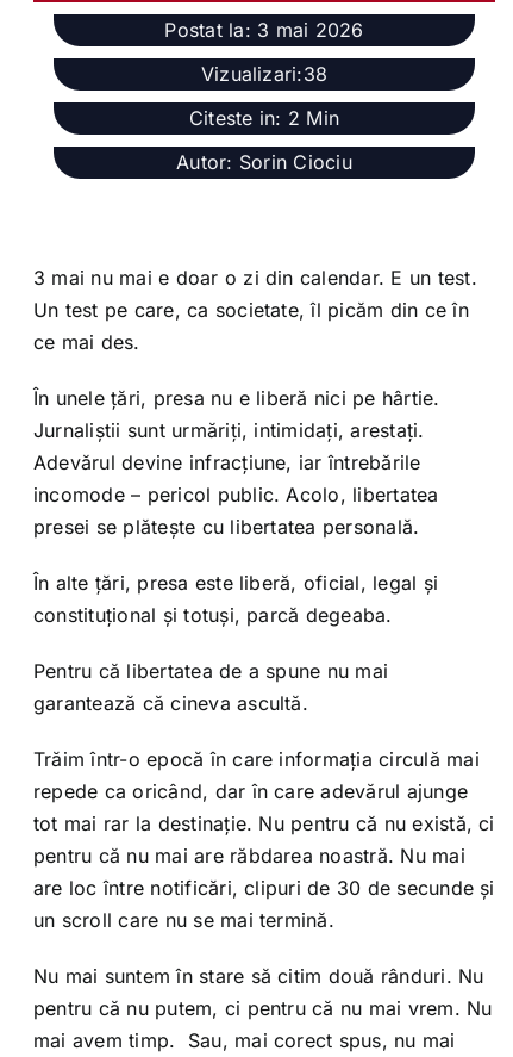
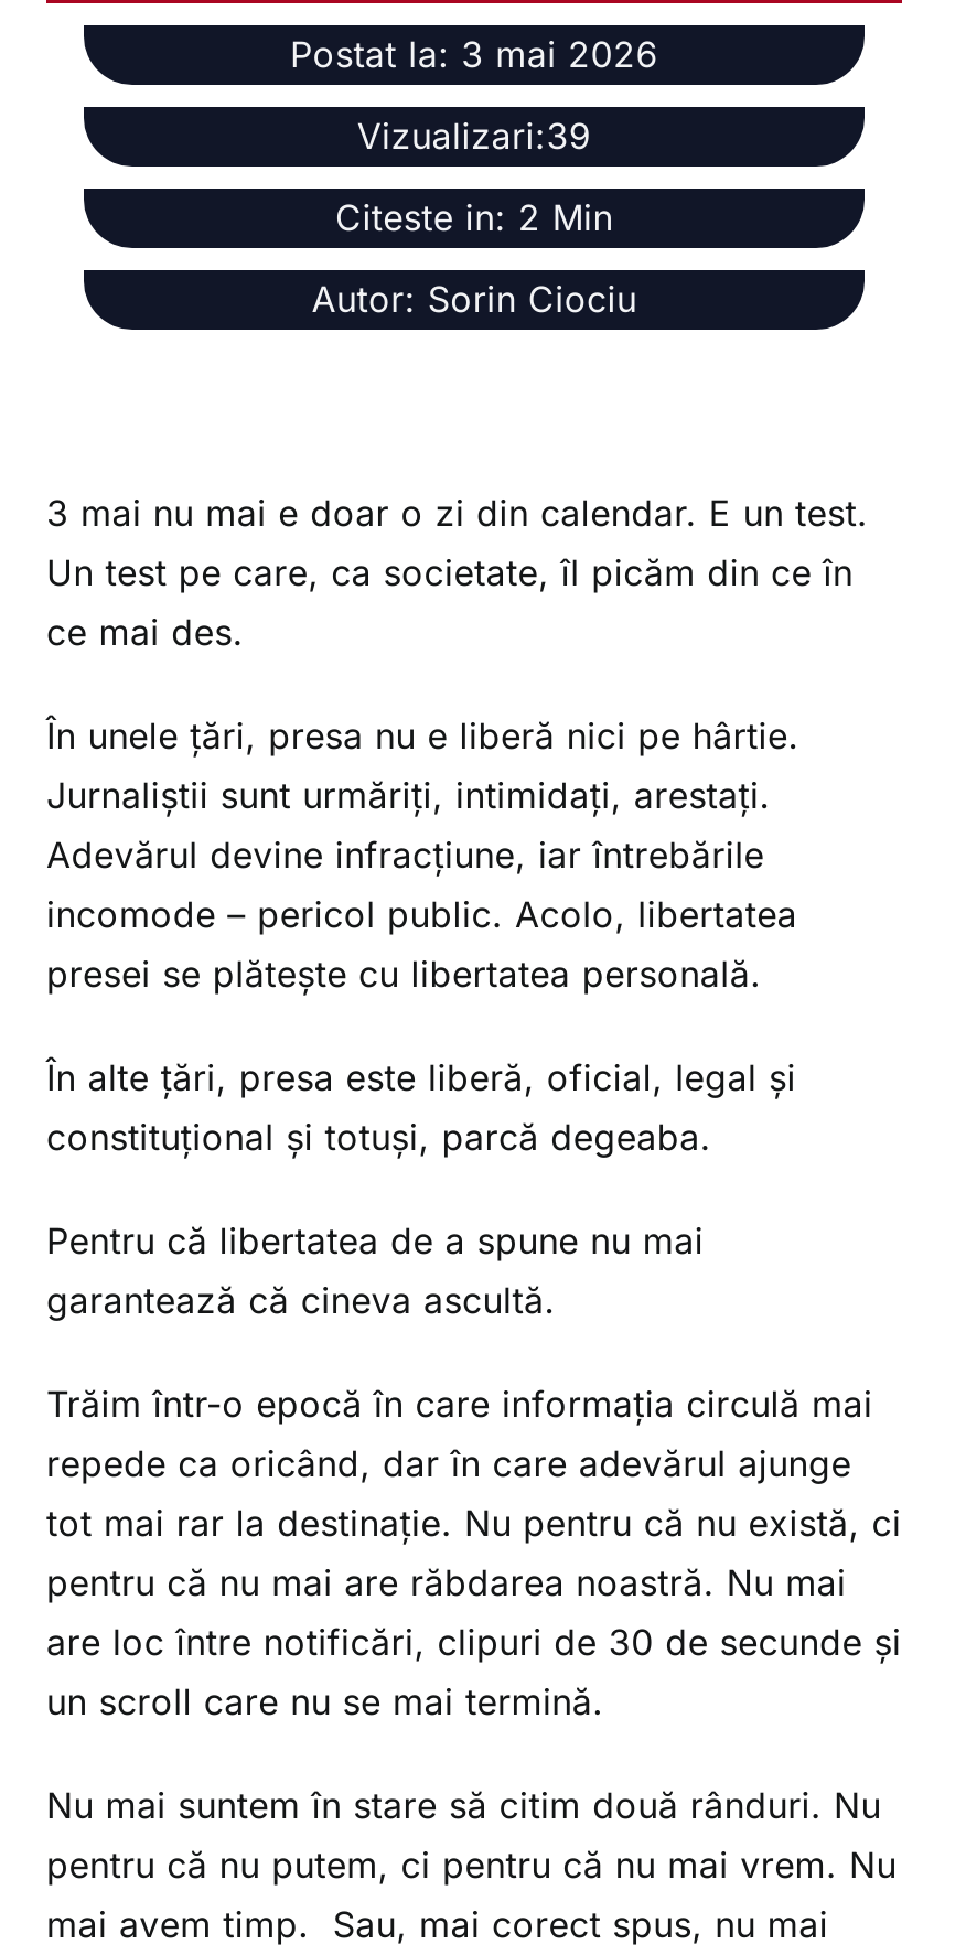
[201,62,328,86] Vizualizari:38 -> [357,114,592,158] Vizualizari:39

